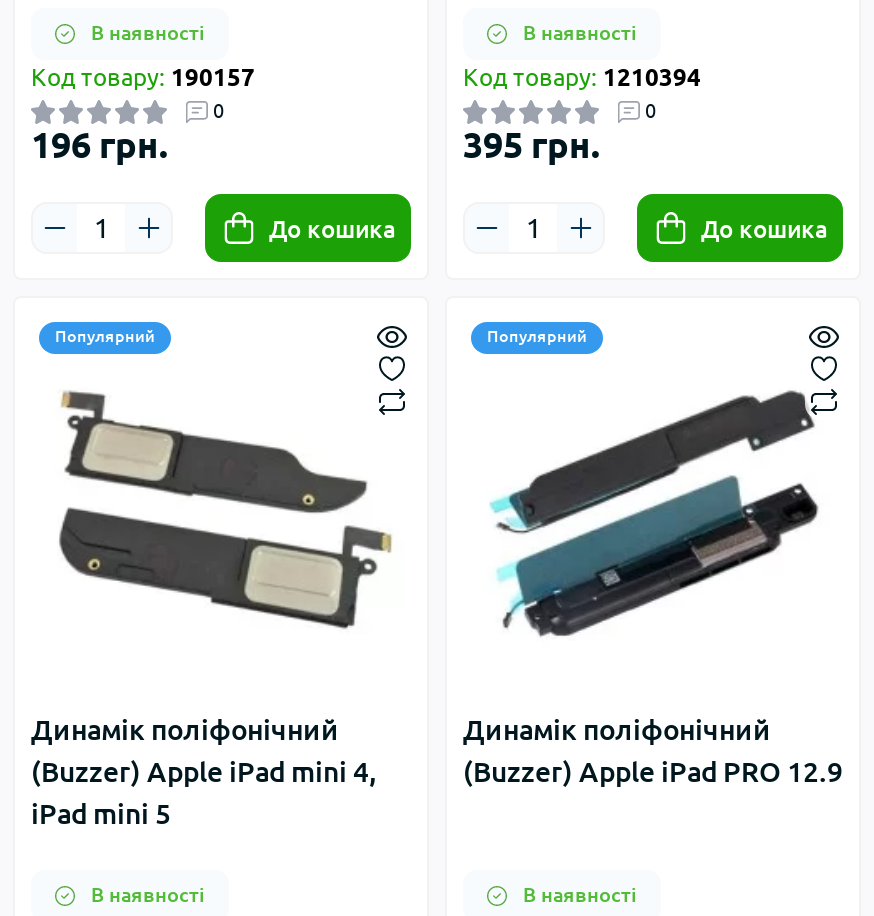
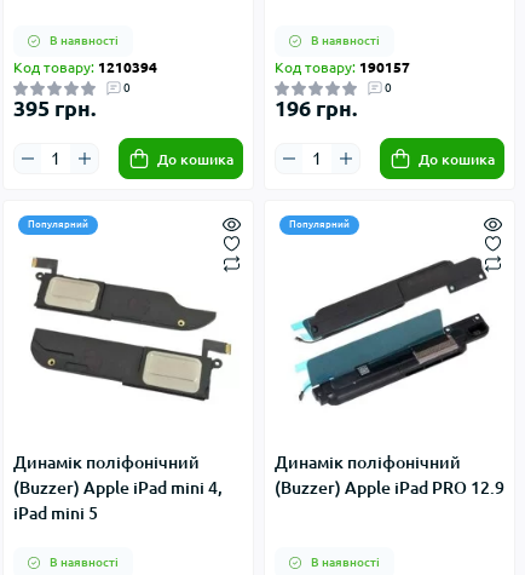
[31,64,255,90] Код товару: 190157 -> [13,59,157,75] Код товару: 1210394
[463,64,701,90] Код товару: 1210394 -> [275,59,410,75] Код товару: 190157
[31,124,167,164] 196 грн. -> [13,96,96,120] 395 грн.
[463,124,599,164] 395 грн. -> [275,96,357,120] 196 грн.

